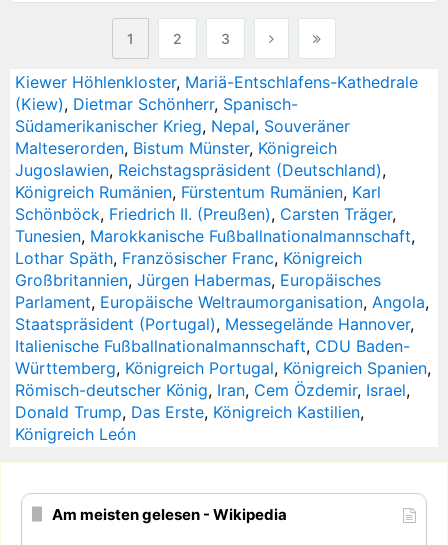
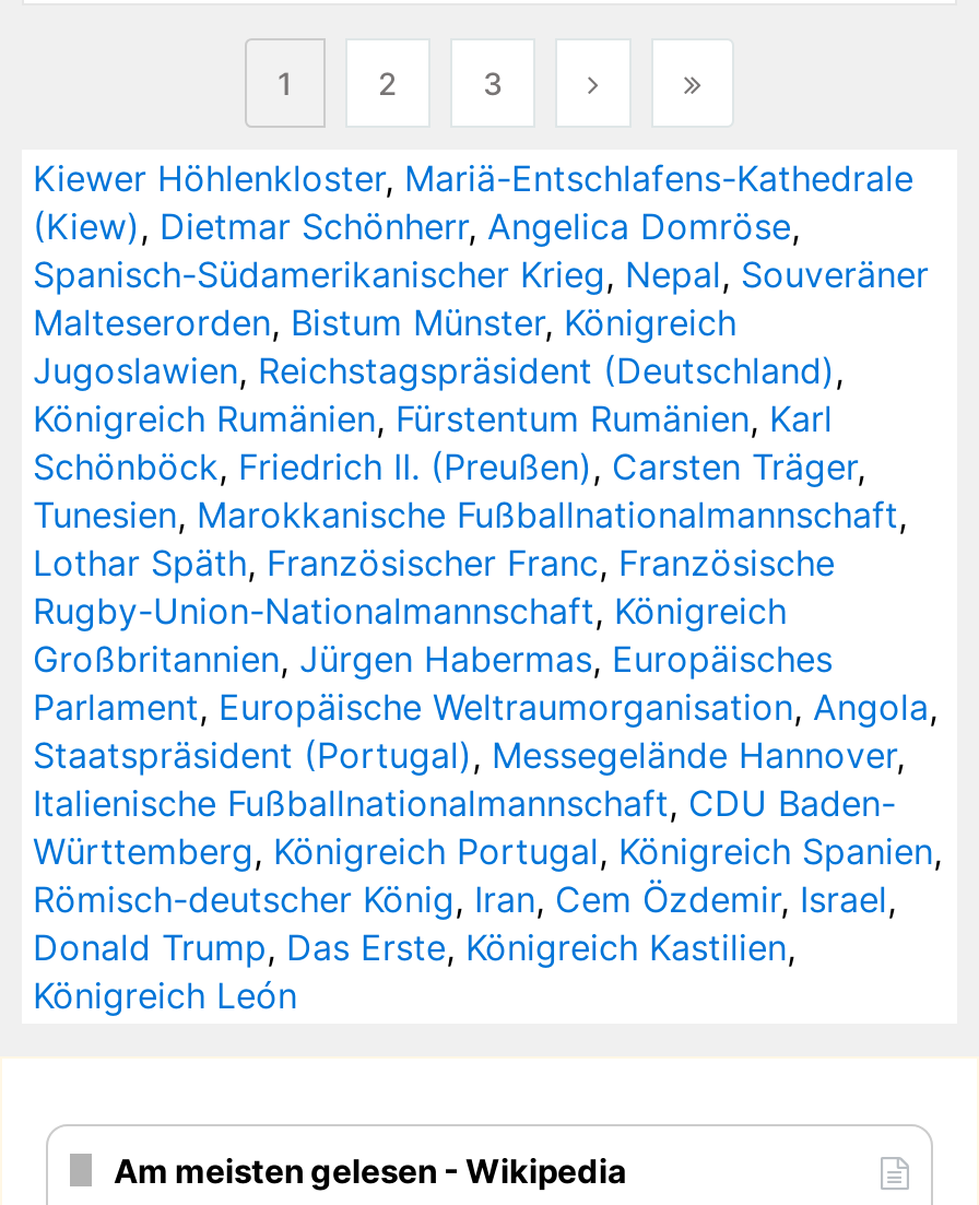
[15,94,350,136] (Kiew), Dietmar Schönherr, Spanisch- | Südamerikanischer Krieg, Nepal, Souveräner -> [33,204,929,296] (Kiew), Dietmar Schönherr, Angelica Domröse, | Spanisch-Südamerikanischer Krieg, Nepal, Souveräner
[15,248,362,268] Lothar Späth, Französischer Franc, Königreich -> [33,541,835,632] Lothar Späth, Französischer Franc, Französische | Rugby-Union-Nationalmannschaft, Königreich

